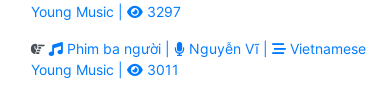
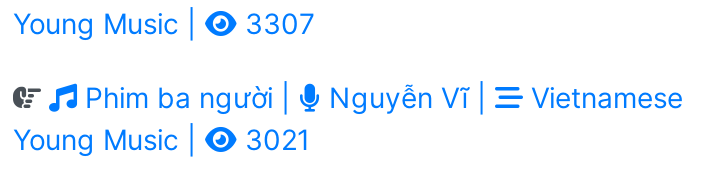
[143,3,181,20] 3297 -> [237,5,315,39] 3307
[143,61,179,78] 3011 -> [237,121,311,155] 3021

